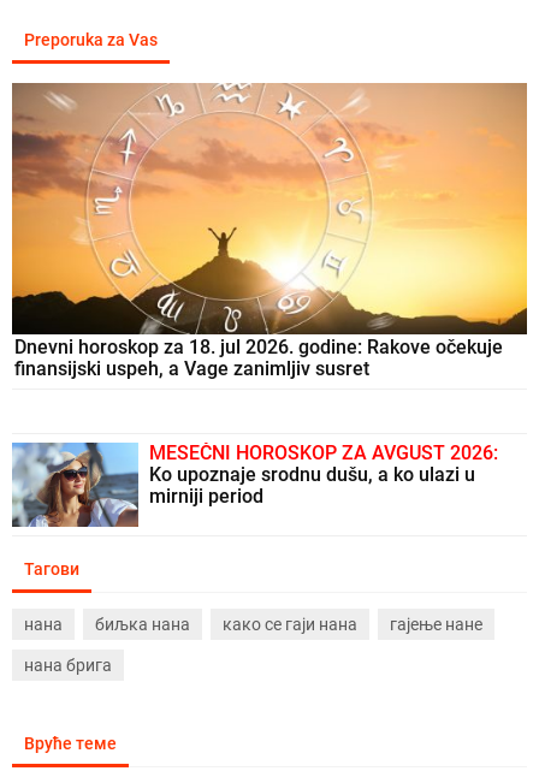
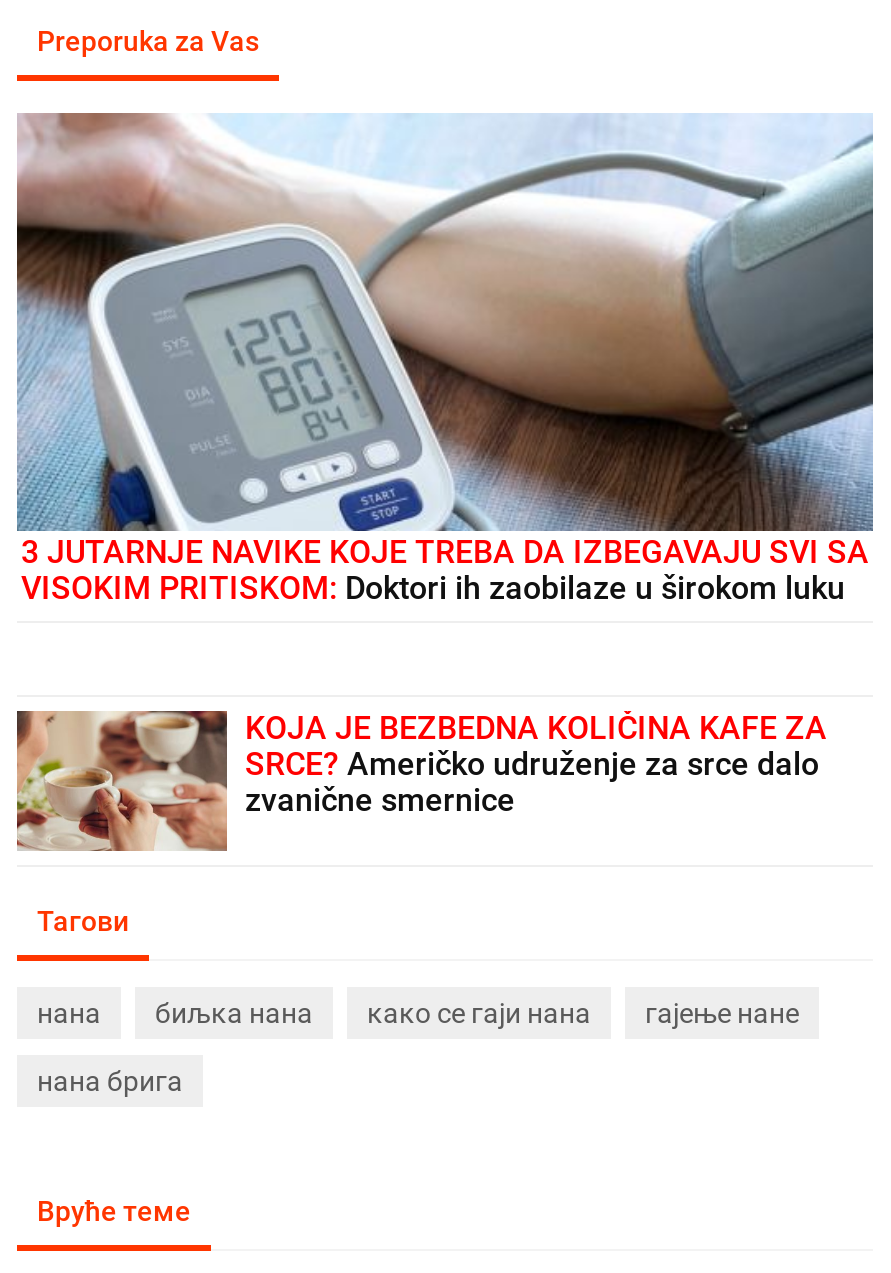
[11,82,528,380] [image] | Dnevni horoskop za 18. jul 2026. godine: Rakove očekuje | finansijski uspeh, a Vage zanimljiv susret -> [15,113,875,608] [image] | 3 JUTARNJE NAVIKE KOJE TREBA DA IZBEGAVAJU SVI SA | VISOKIM PRITISKOM: Doktori ih zaobilaze u širokom luku
[11,441,498,528] [image] | MESEČNI HOROSKOP ZA AVGUST 2026: | Ko upoznaje srodnu dušu, a ko ulazi u | mirniji period -> [15,709,827,851] [image] | KOJA JE BEZBEDNA KOLIČINA KAFE ZA | SRCE? Američko udruženje za srce dalo | zvanične smernice

